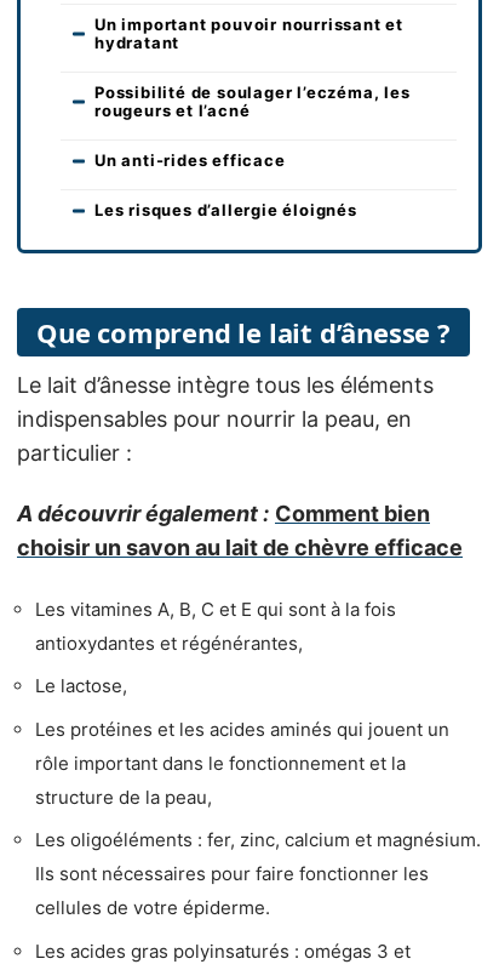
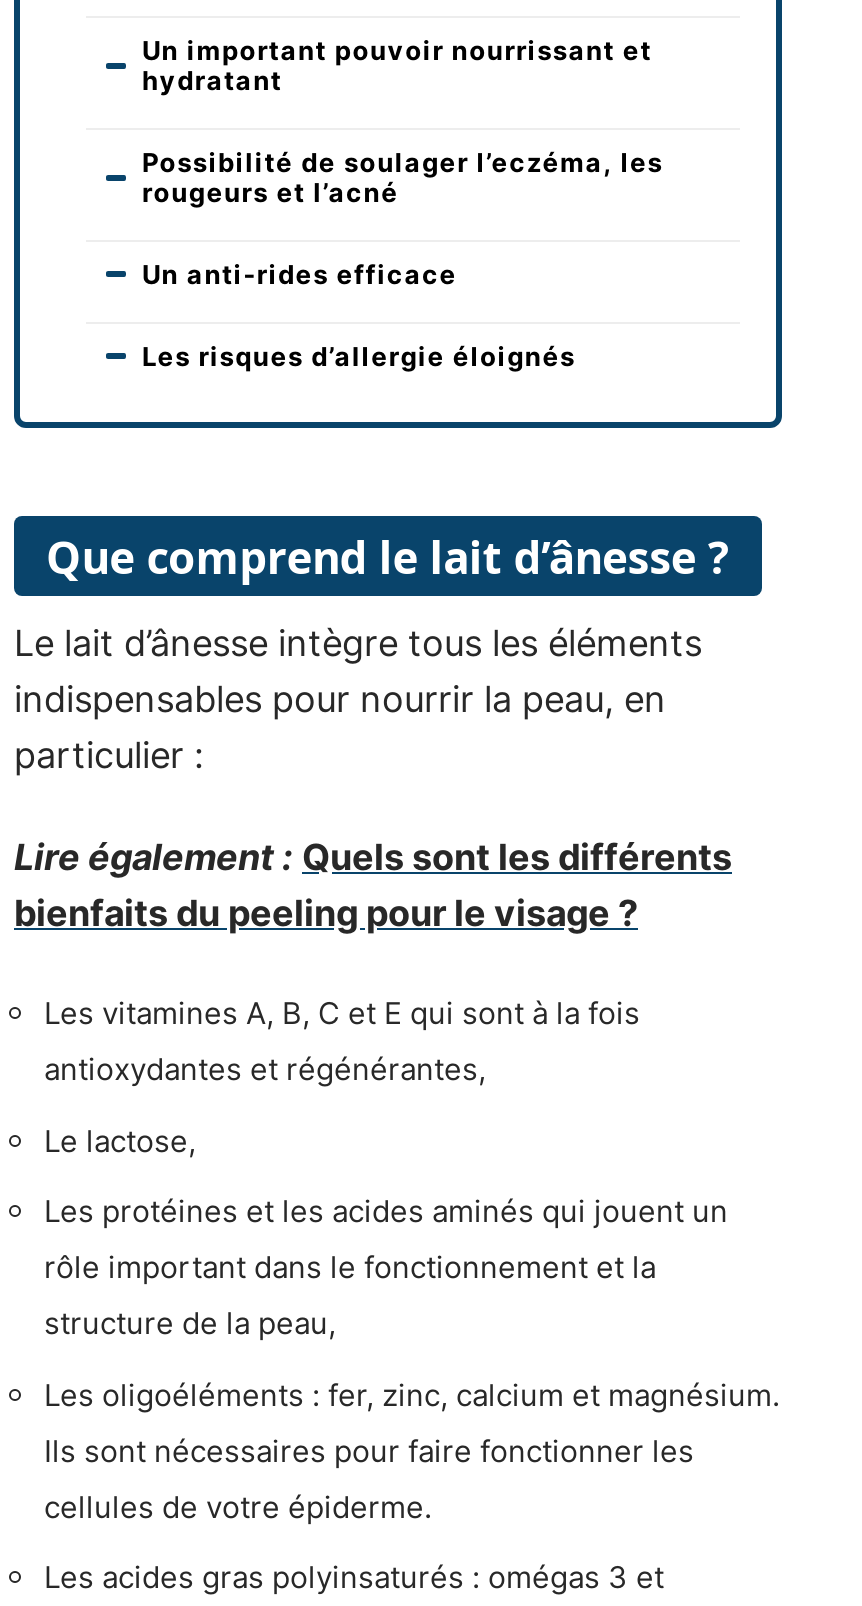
[17,501,463,561] A découvrir également : Comment bien | choisir un savon au lait de chèvre efficace -> [14,835,732,933] Lire également : Quels sont les différents | bienfaits du peeling pour le visage ?

